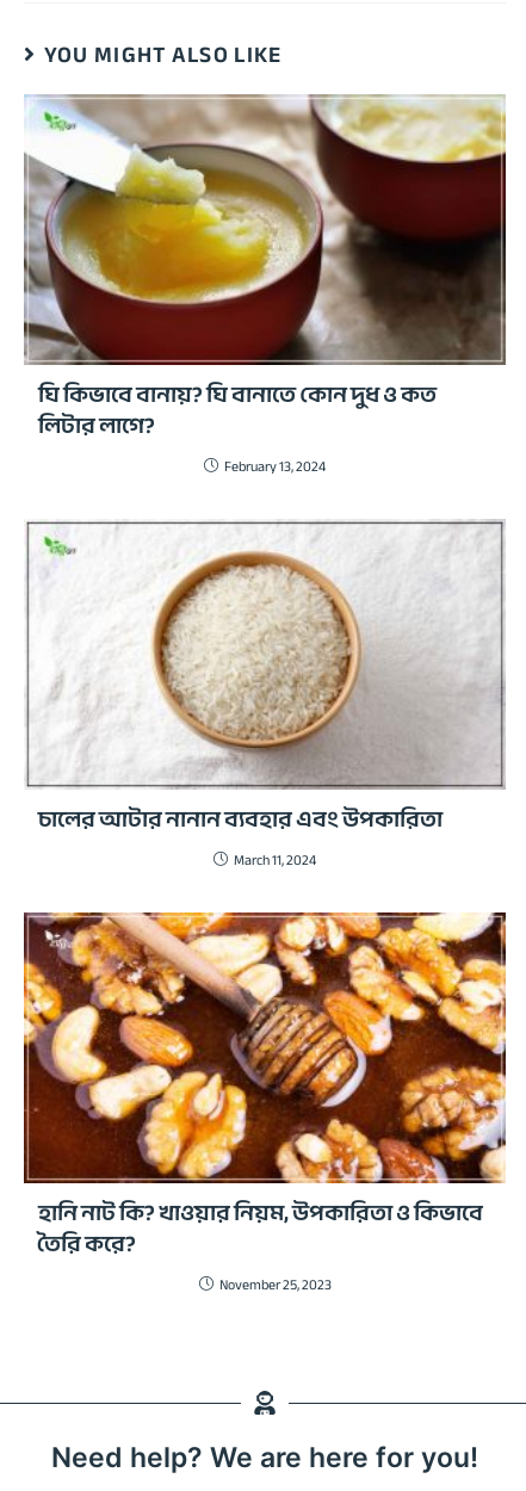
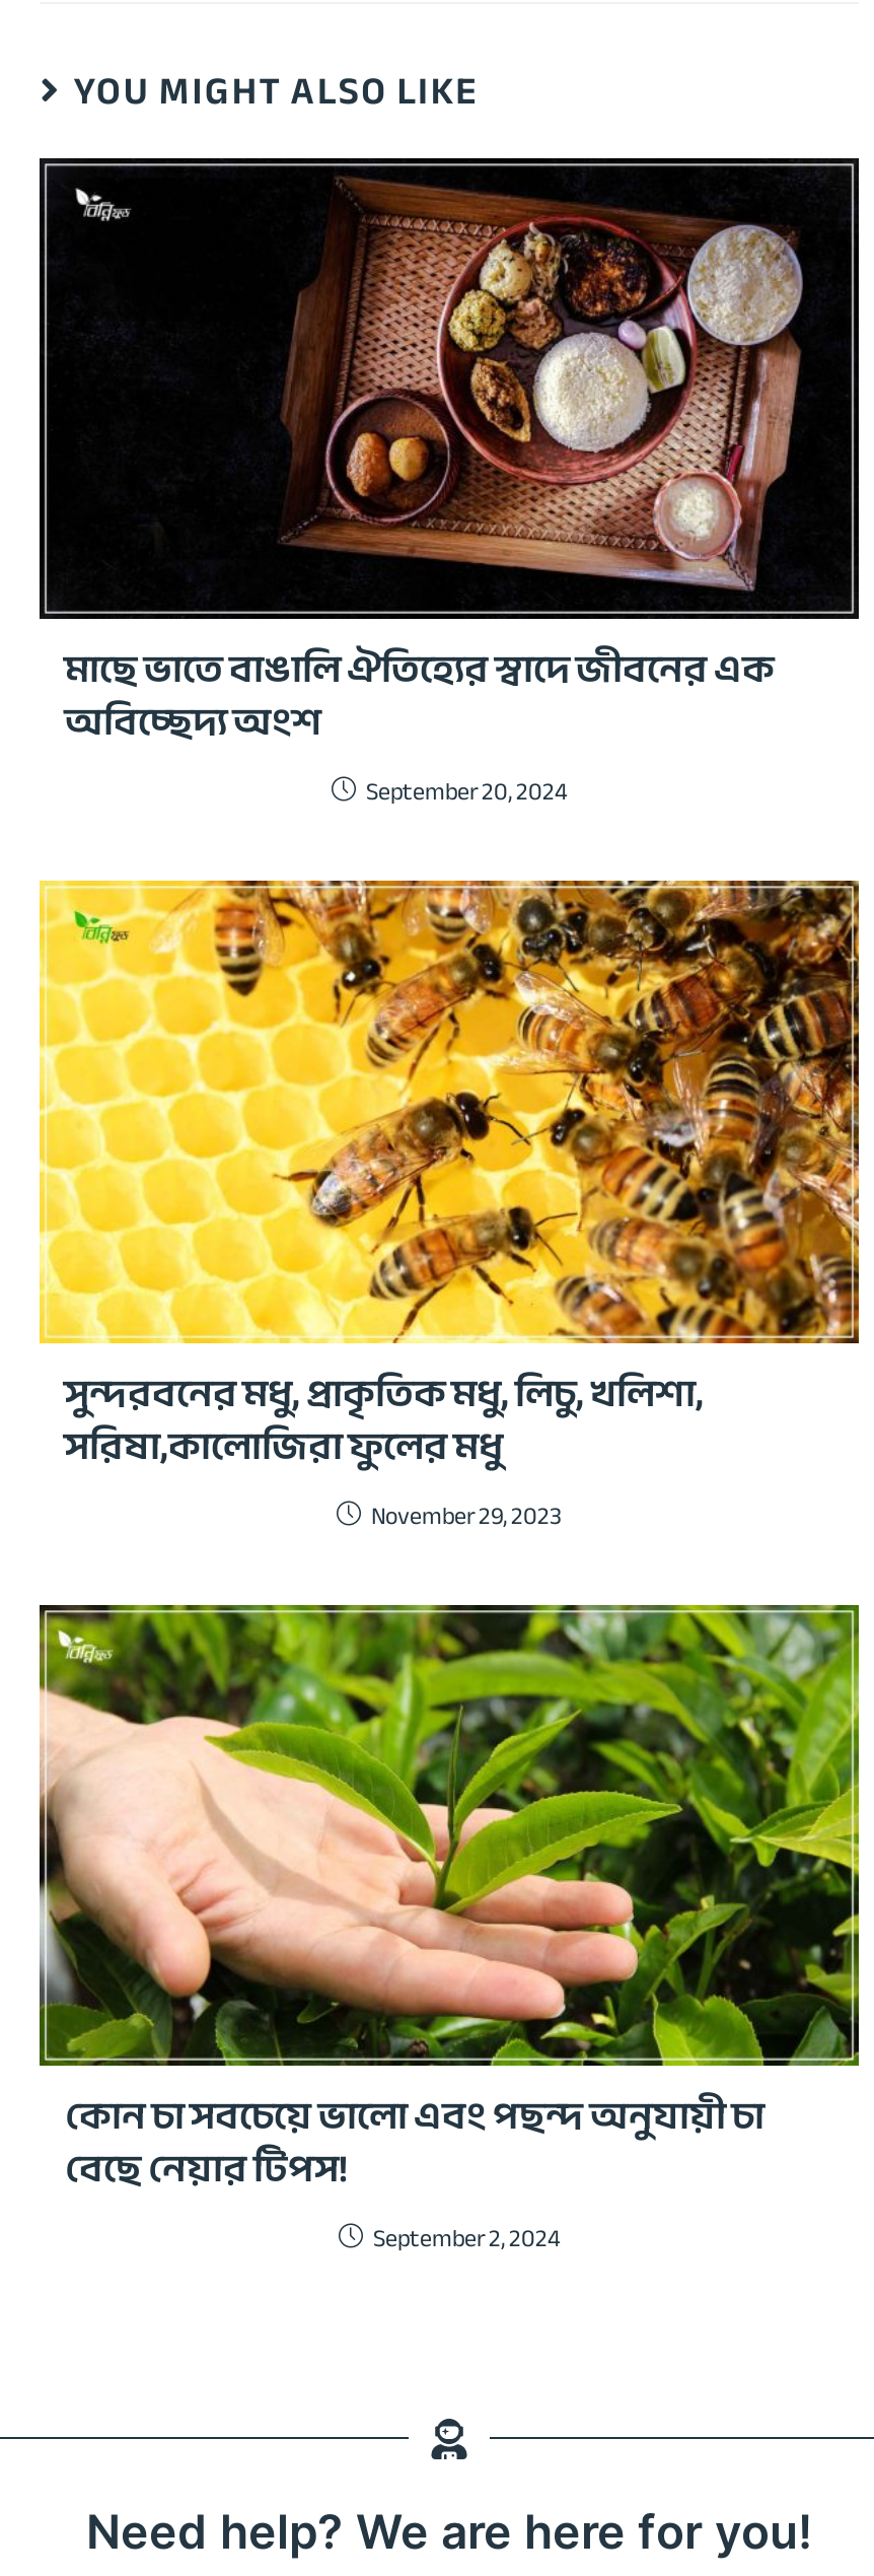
[23,93,507,479] [image] | ঘি কিভাবে বানায়? ঘি বানাতে কোন দুধ ও কত | লিটার লাগে? | February 13, 2024 -> [38,155,861,814] [image] | মাছে ভাতে বাঙালি ঐতিহ্যের স্বাদে জীবনের এক | অবিচ্ছেদ্য অংশ | September 20, 2024
[24,518,506,873] [image] | চালের আটার নানান ব্যবহার এবং উপকারিতা | March 11, 2024 -> [38,878,861,1537] [image] | সুন্দরবনের মধু, প্রাকৃতিক মধু, লিচু, খলিশা, | সরিষা,কালোজিরা ফুলের মধু | November 29, 2023
[23,911,507,1298] [image] | হানি নাট কি? খাওয়ার নিয়ম, উপকারিতা ও কিভাবে | তৈরি করে? | November 25, 2023 -> [38,1602,861,2259] [image] | কোন চা সবচেয়ে ভালো এবং পছন্দ অনুযায়ী চা | বেছে নেয়ার টিপস! | September 2, 2024

